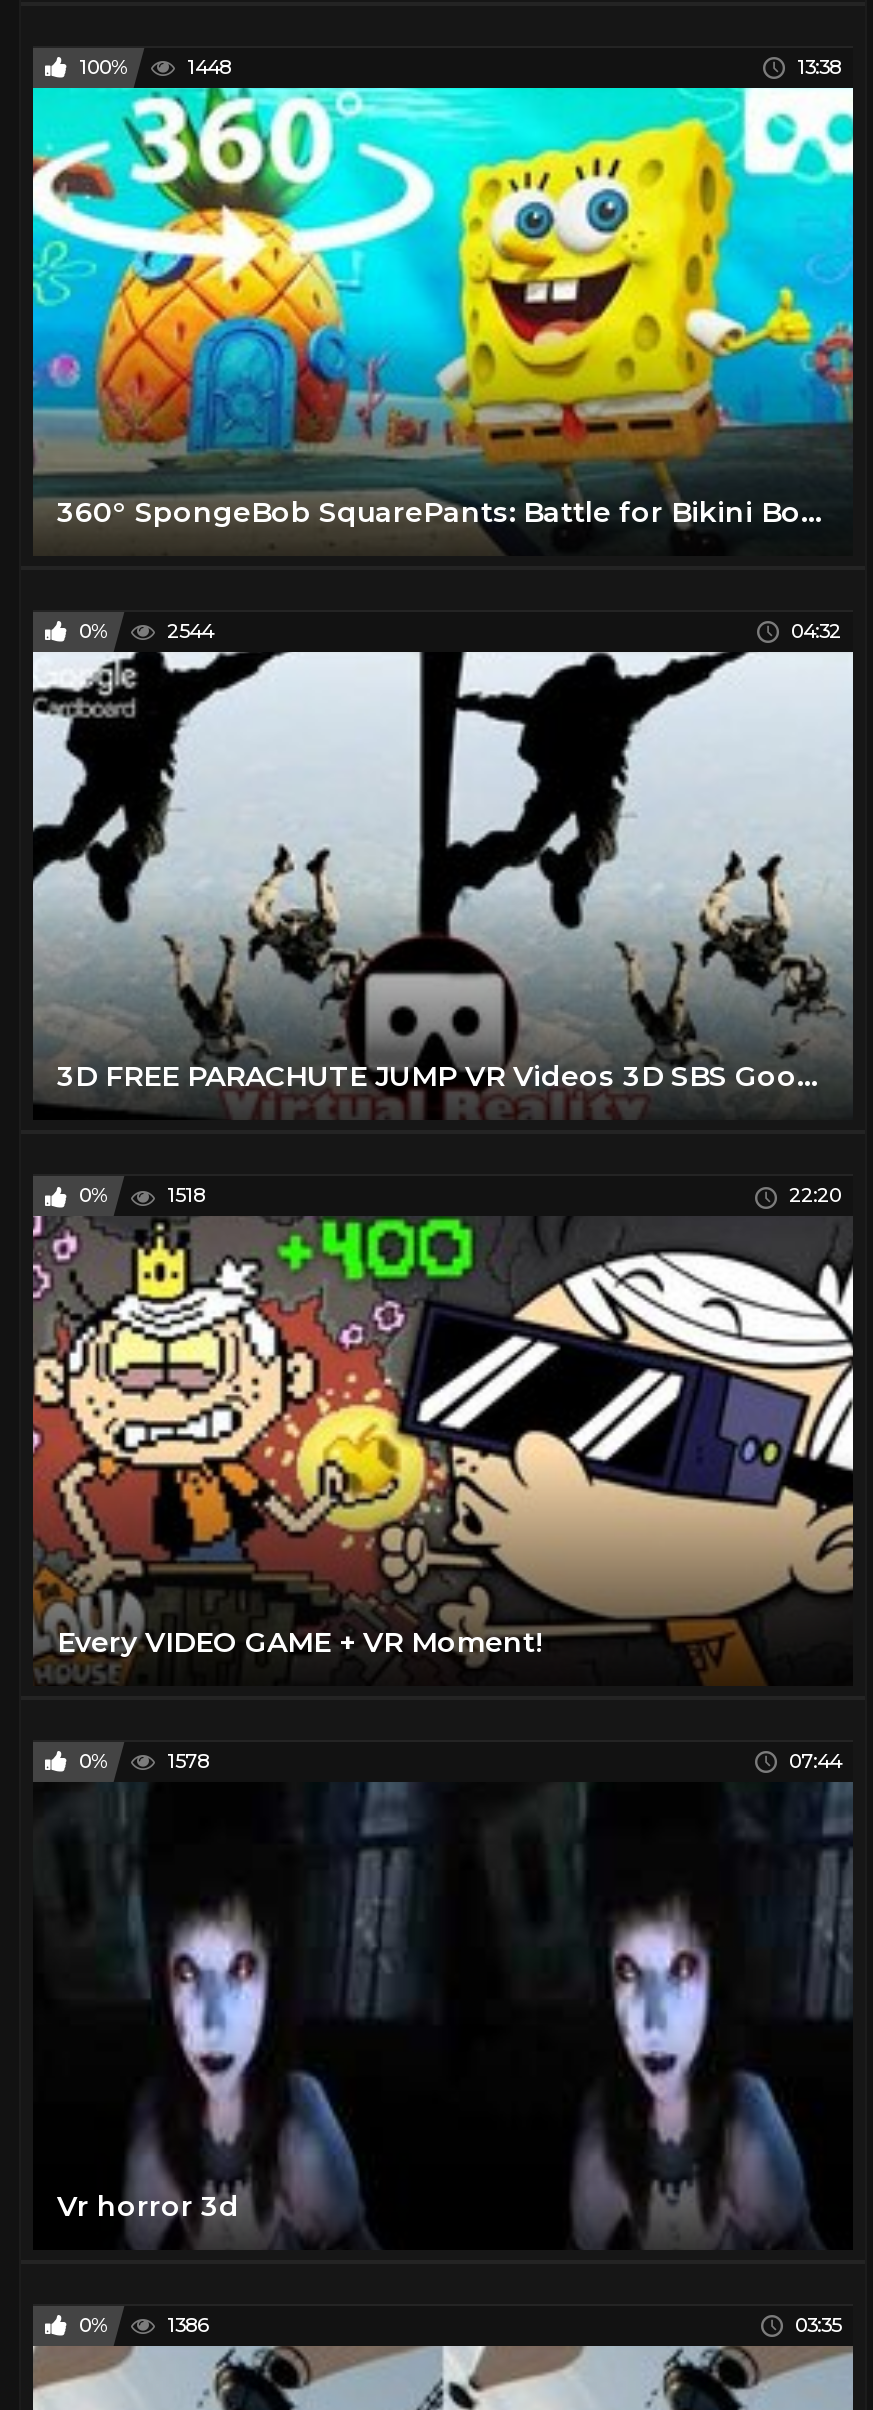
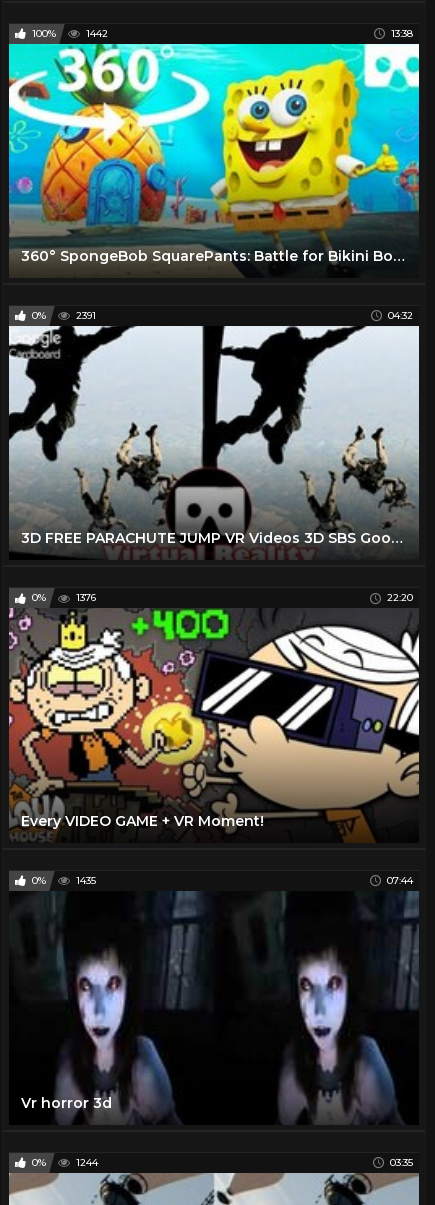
[187,53,231,79] 1448 -> [86,27,108,40] 1442
[167,618,213,644] 2544 -> [76,309,96,322] 2391
[167,1182,205,1208] 1518 -> [76,591,96,604] 1376
[167,1747,209,1773] 1578 -> [76,873,96,886] 1435
[167,2312,207,2338] 1386 -> [76,1156,98,1169] 1244

